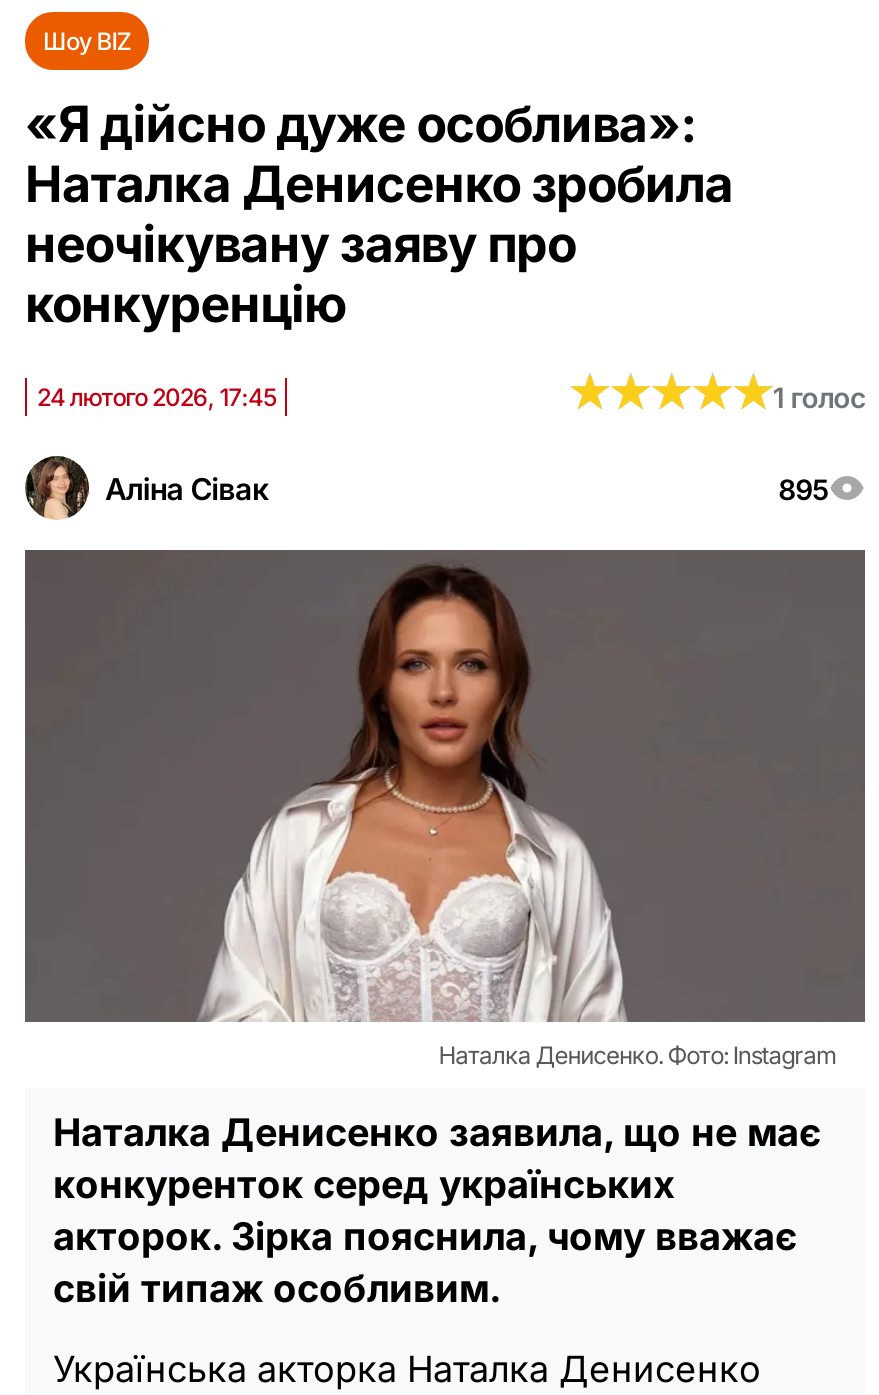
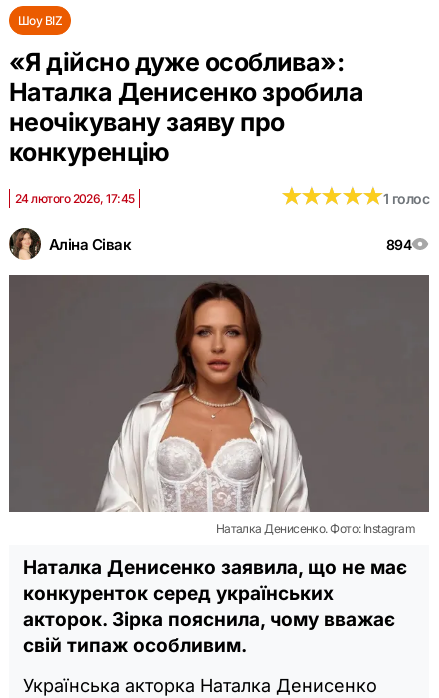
[778,471,829,505] 895 -> [386,235,411,252] 894

